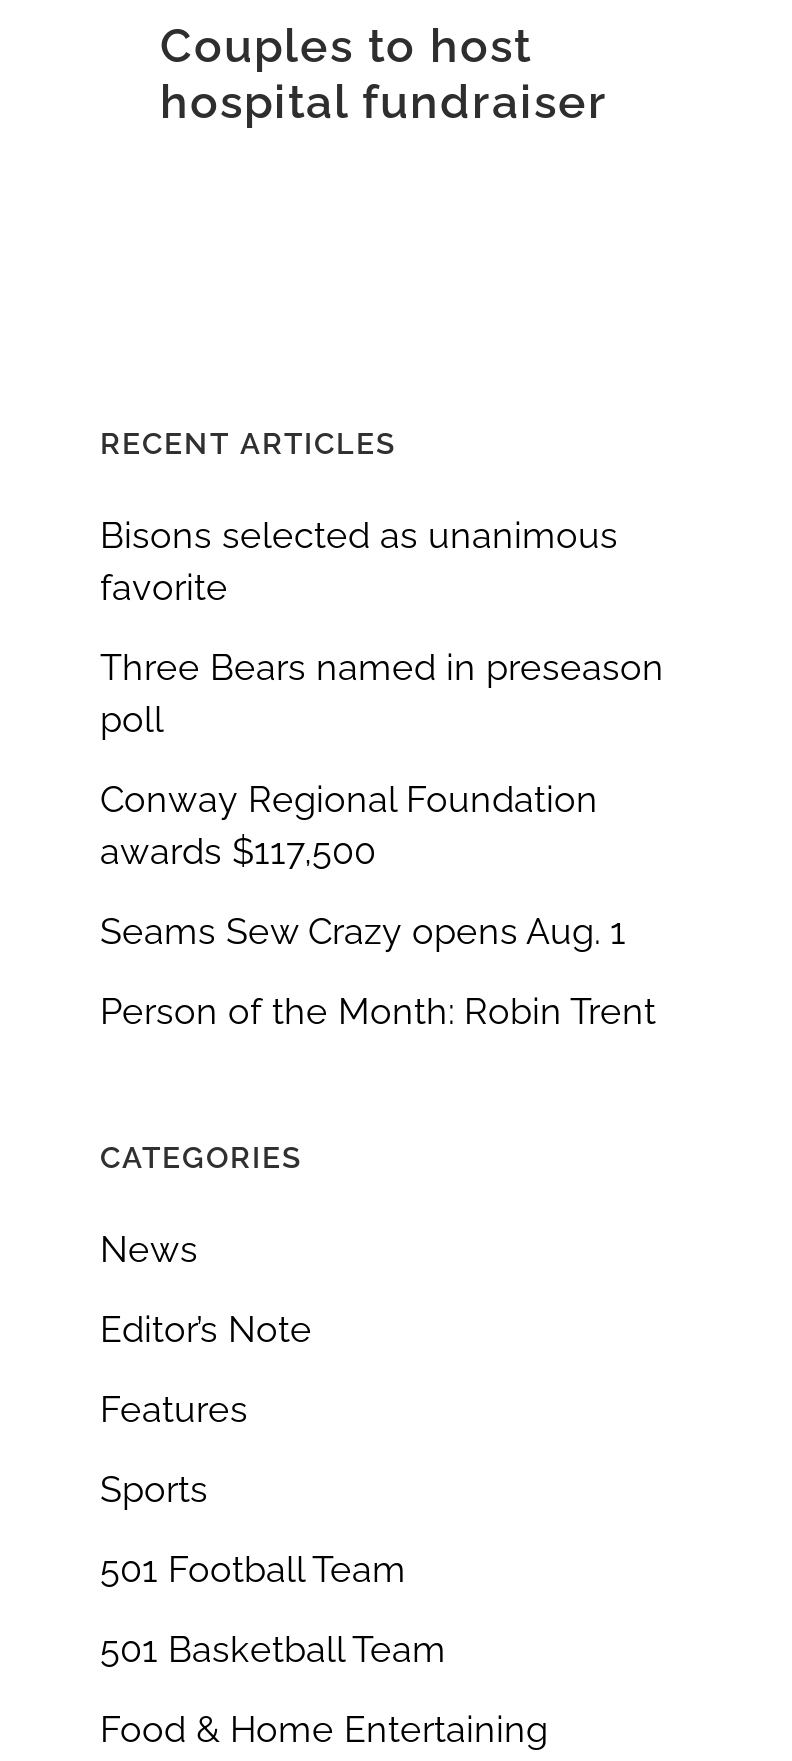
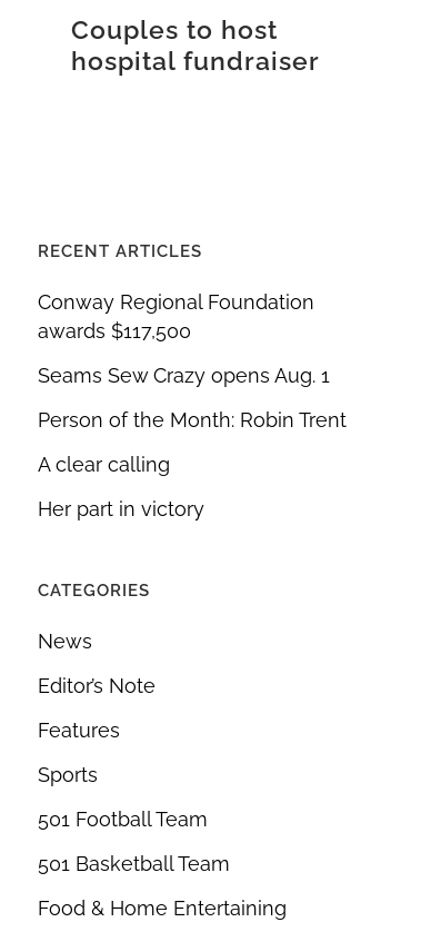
[100,514,664,740] Bisons selected as unanimous | favorite | Three Bears named in preseason | poll -> none
moved [100,778,656,1032] -> [38,290,347,432]: Conway Regional Foundation | awards $117,500 | Seams Sew Crazy opens Aug. 1 | Person of the Month: Robin Trent
none -> [38,453,204,520] A clear calling | Her part in victory

